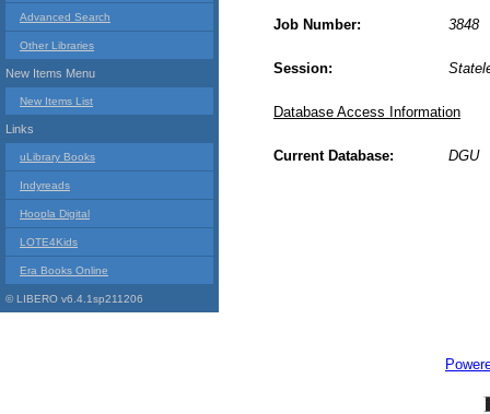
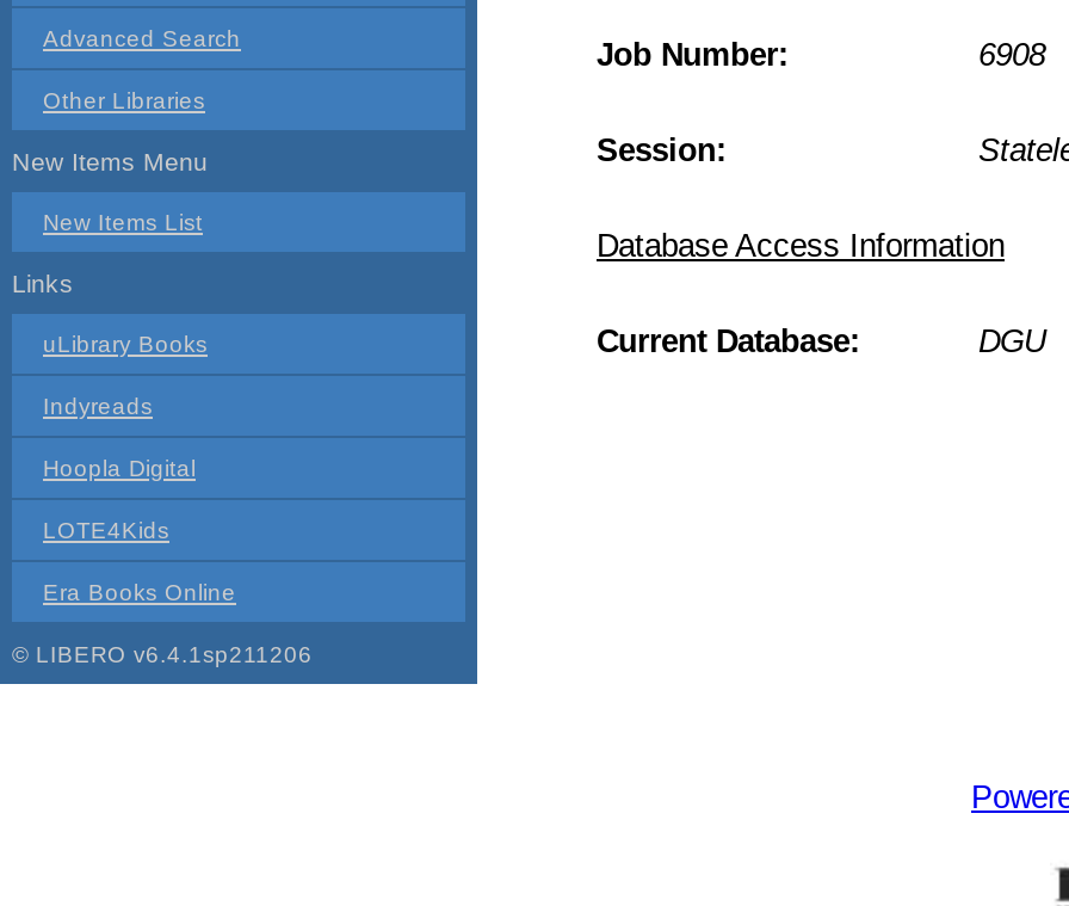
[448,16,479,33] 3848 -> [978,37,1045,73] 6908

